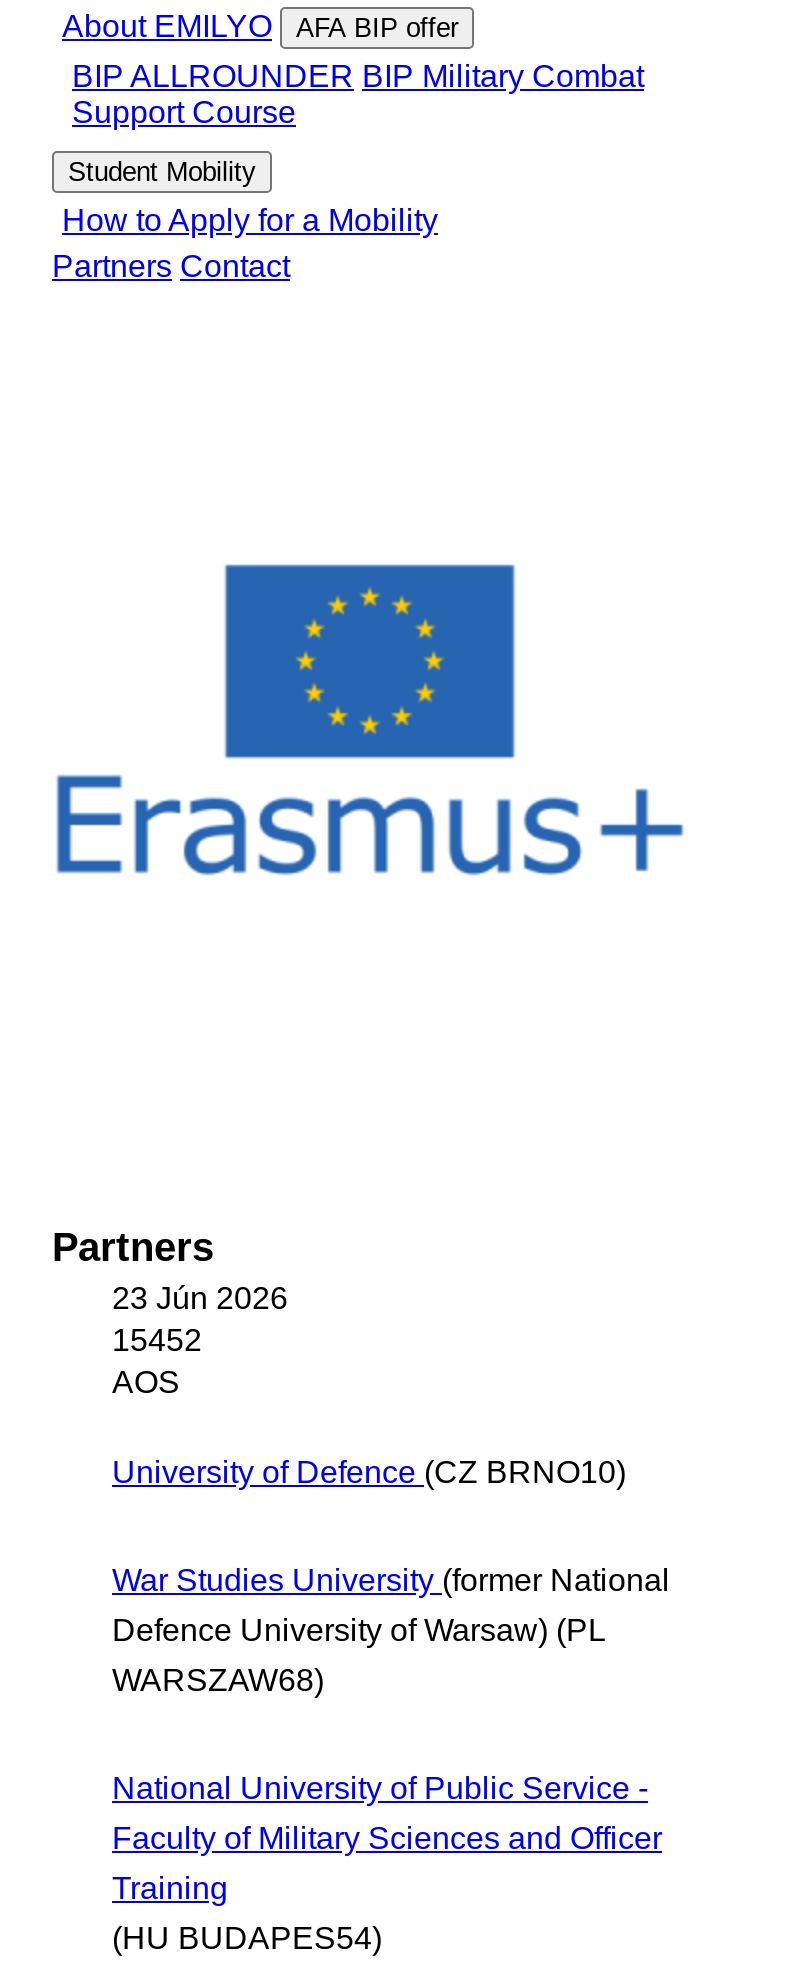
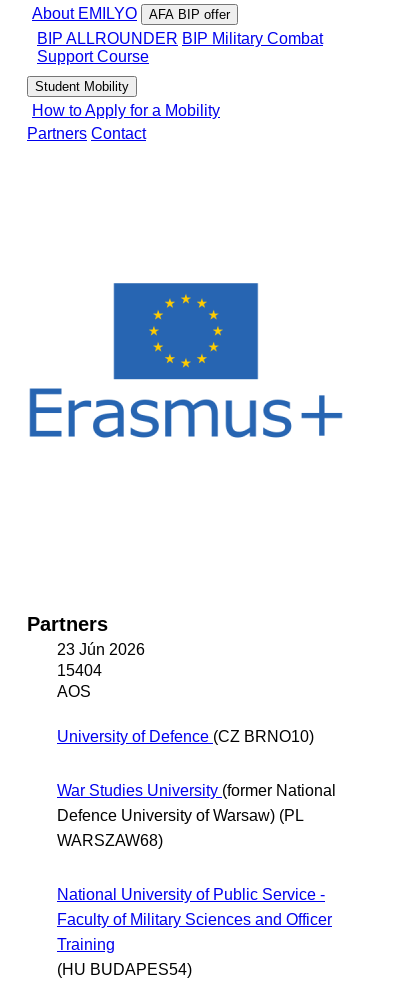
[112,1323,202,1357] 15452 -> [57,662,102,679] 15404

